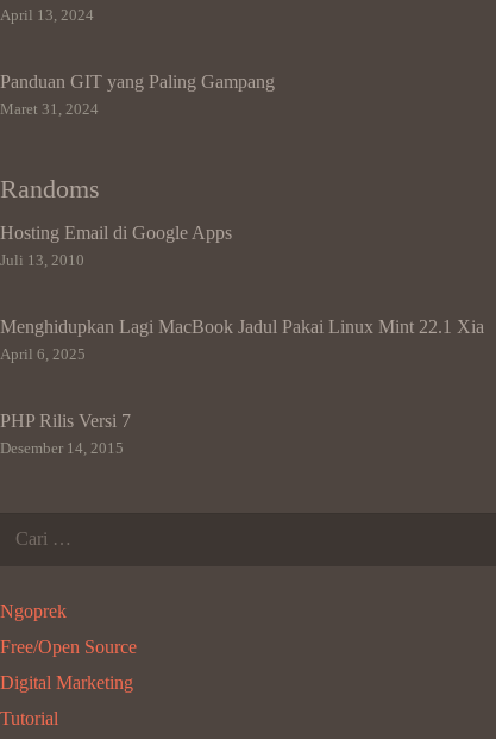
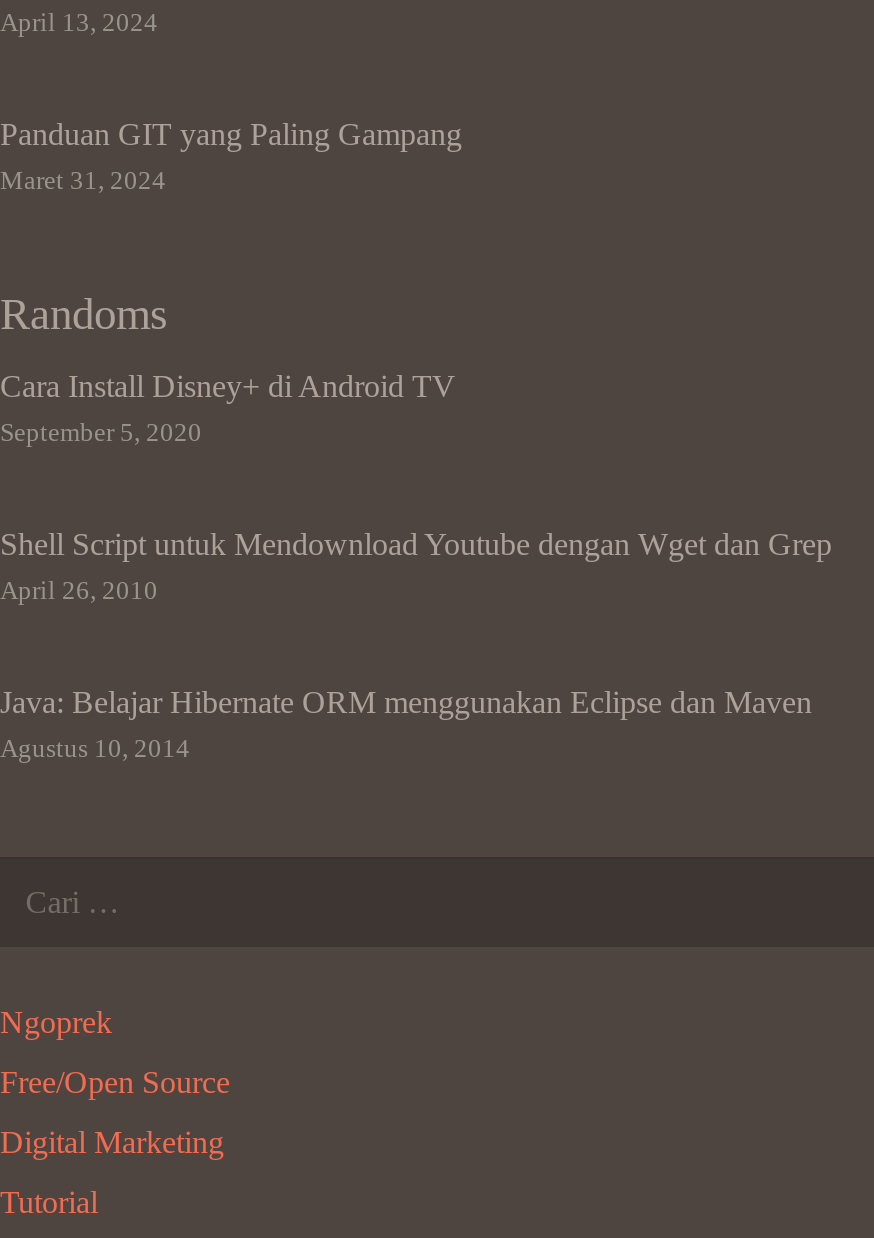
[0,222,232,243] Hosting Email di Google Apps -> [0,370,456,404] Cara Install Disney+ di Android TV
[0,252,84,269] Juli 13, 2010 -> [0,420,202,448] September 5, 2020
[0,316,484,337] Menghidupkan Lagi MacBook Jadul Pakai Linux Mint 22.1 Xia -> [0,528,832,562] Shell Script untuk Mendownload Youtube dengan Wget dan Grep
[0,346,86,363] April 6, 2025 -> [0,578,158,606] April 26, 2010
[0,410,131,431] PHP Rilis Versi 7 -> [0,686,812,720] Java: Belajar Hibernate ORM menggunakan Eclipse dan Maven
[0,440,124,457] Desember 14, 2015 -> [0,736,190,764] Agustus 10, 2014

